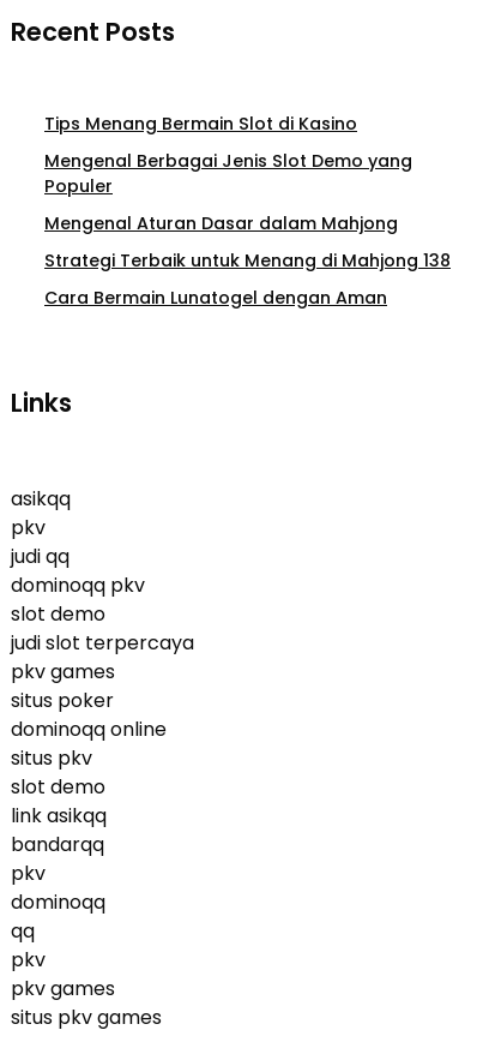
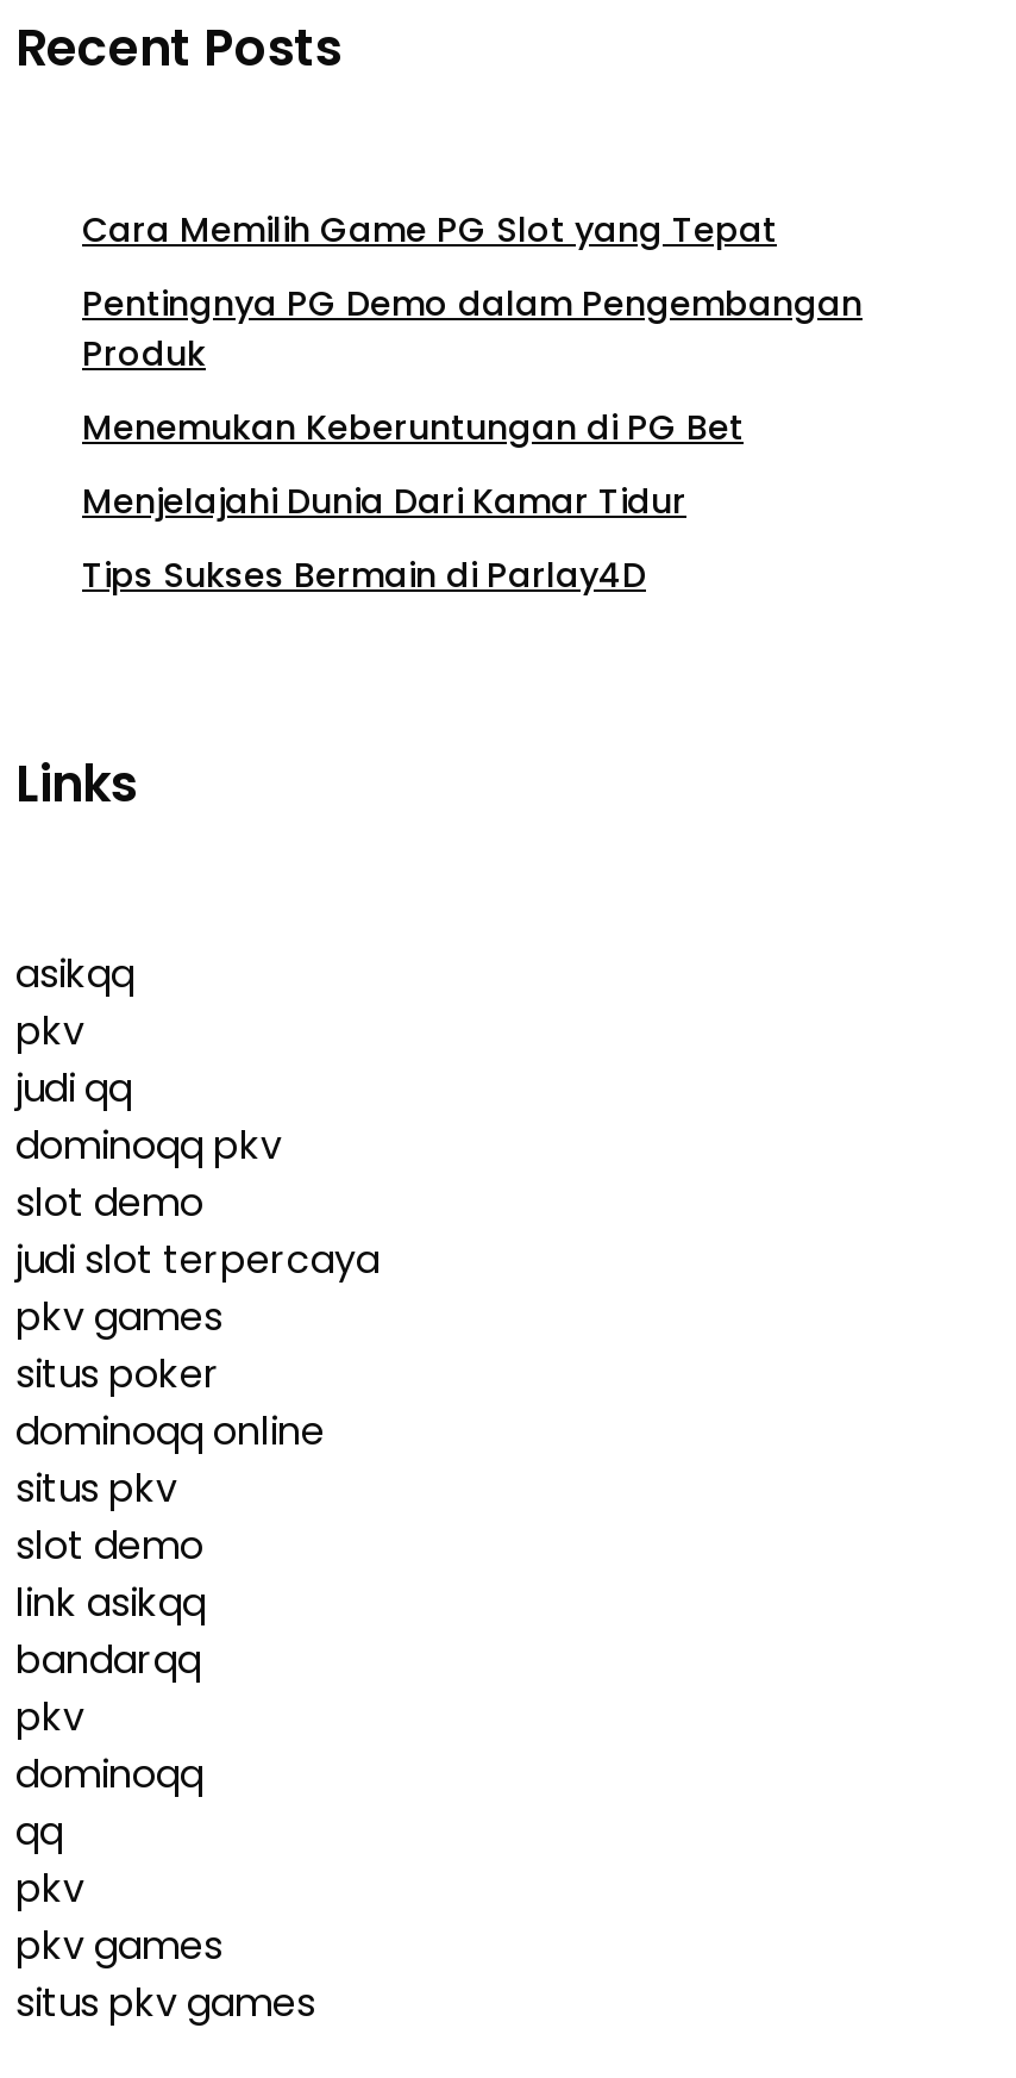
[44,111,357,135] Tips Menang Bermain Slot di Kasino -> [82,205,777,253] Cara Memilih Game PG Slot yang Tepat
[44,148,412,198] Mengenal Berbagai Jenis Slot Demo yang | Populer -> [82,279,863,377] Pentingnya PG Demo dalam Pengembangan | Produk
[44,211,398,235] Mengenal Aturan Dasar dalam Mahjong -> [82,403,744,451] Menemukan Keberuntungan di PG Bet
[44,248,451,272] Strategi Terbaik untuk Menang di Mahjong 138 -> [82,477,686,524] Menjelajahi Dunia Dari Kamar Tidur
[44,285,387,309] Cara Bermain Lunatogel dengan Aman -> [82,551,646,598] Tips Sukses Bermain di Parlay4D

